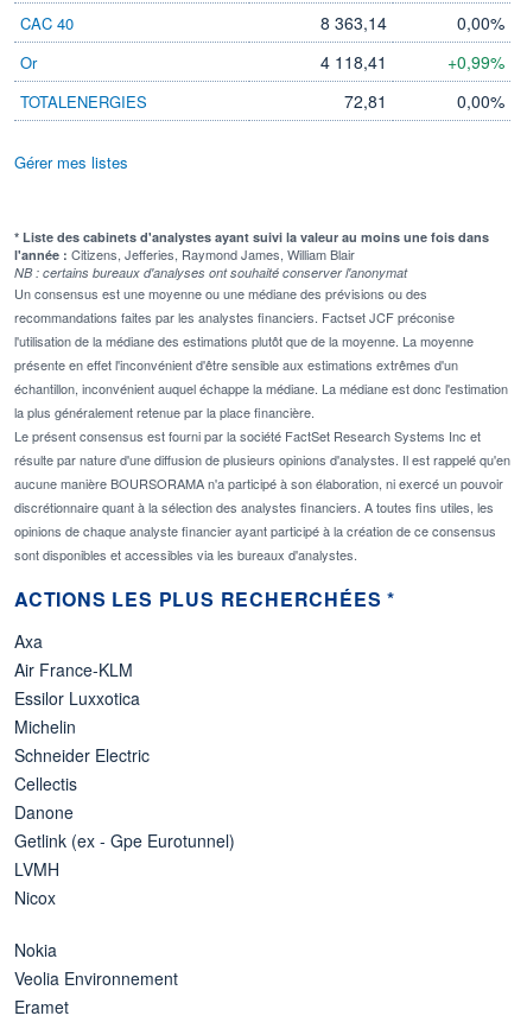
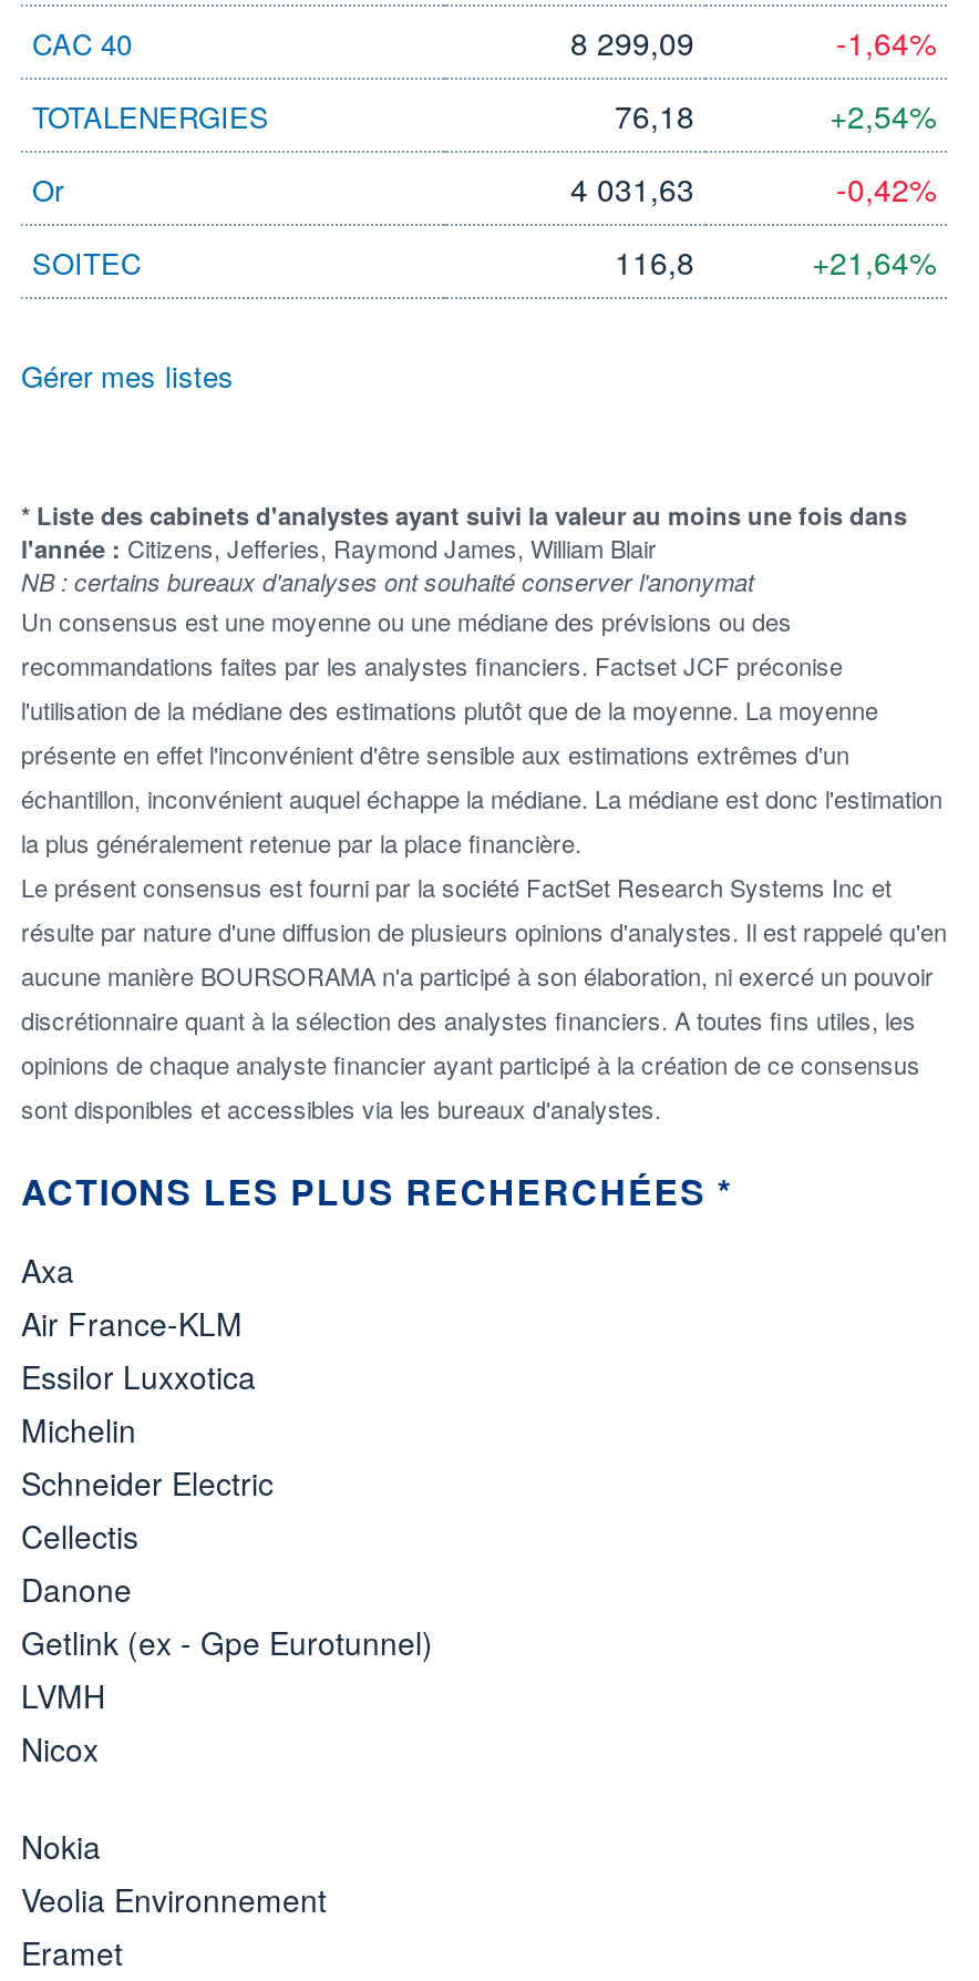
[320,11,504,34] 8 363,14 | 0,00% -> [570,20,936,137] 8 299,09 | -1,64% | 76,18 | +2,54%
[320,50,504,74] 4 118,41 | +0,99% -> [570,166,936,211] 4 031,63 | -0,42%
moved [20,90,147,113] -> [32,95,269,137]: TOTALENERGIES
[344,89,504,113] 72,81 | 0,00% -> [32,239,936,284] SOITEC | 116,8 | +21,64%

